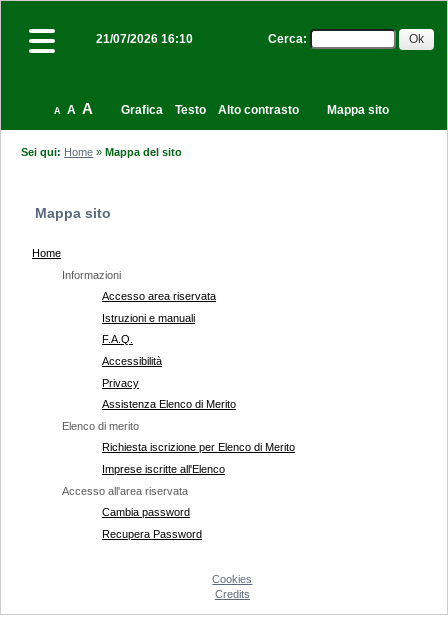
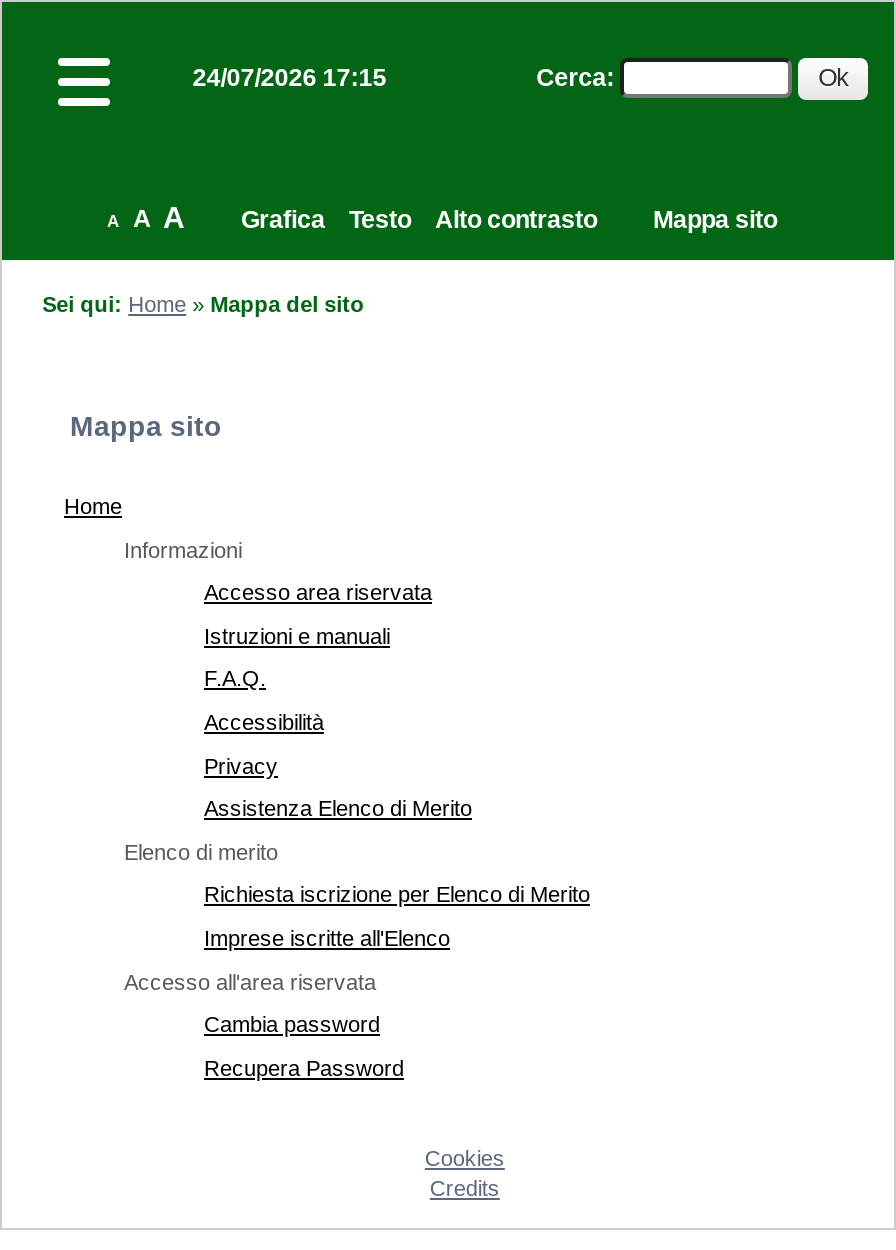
[96,32,193,46] 21/07/2026 16:10 -> [193,64,387,92] 24/07/2026 17:15

